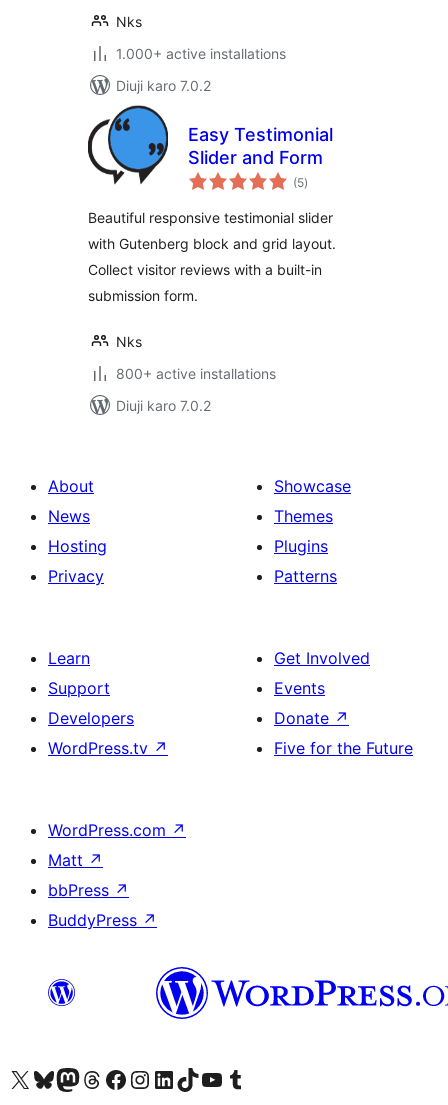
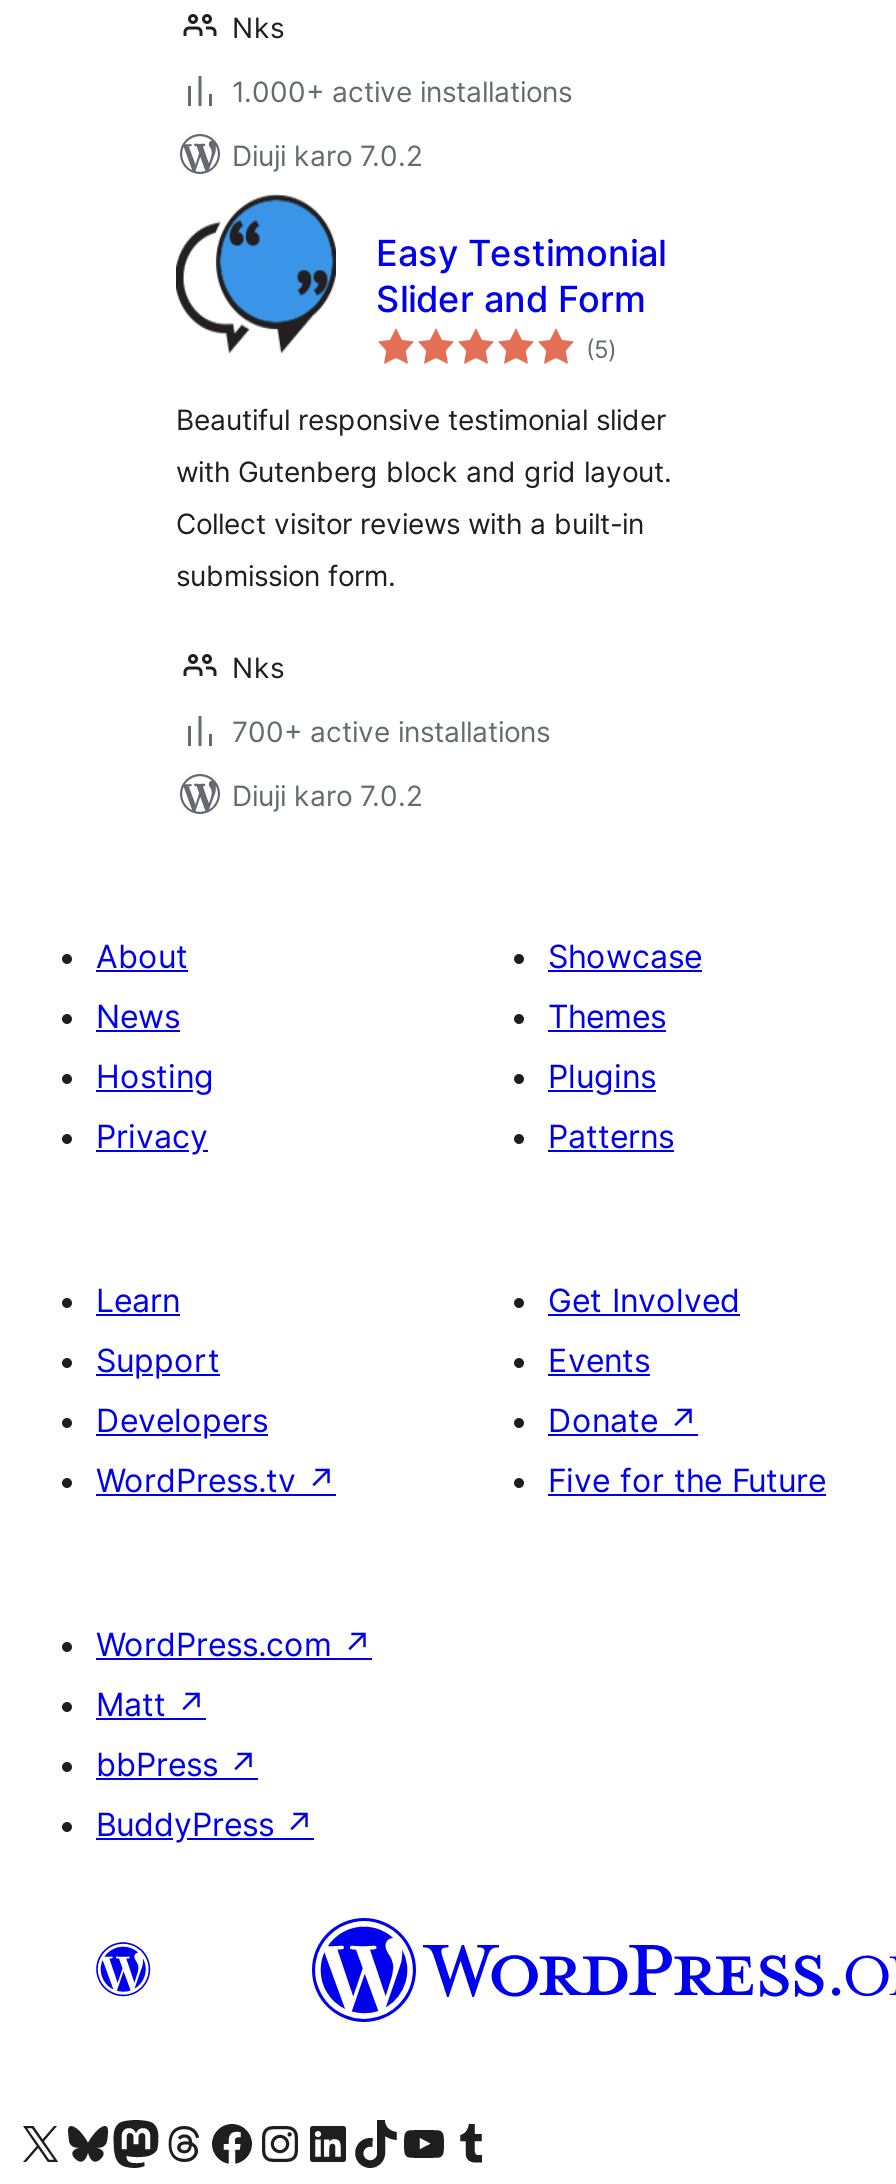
[116,365,276,382] 800+ active installations -> [232,714,550,748] 700+ active installations

